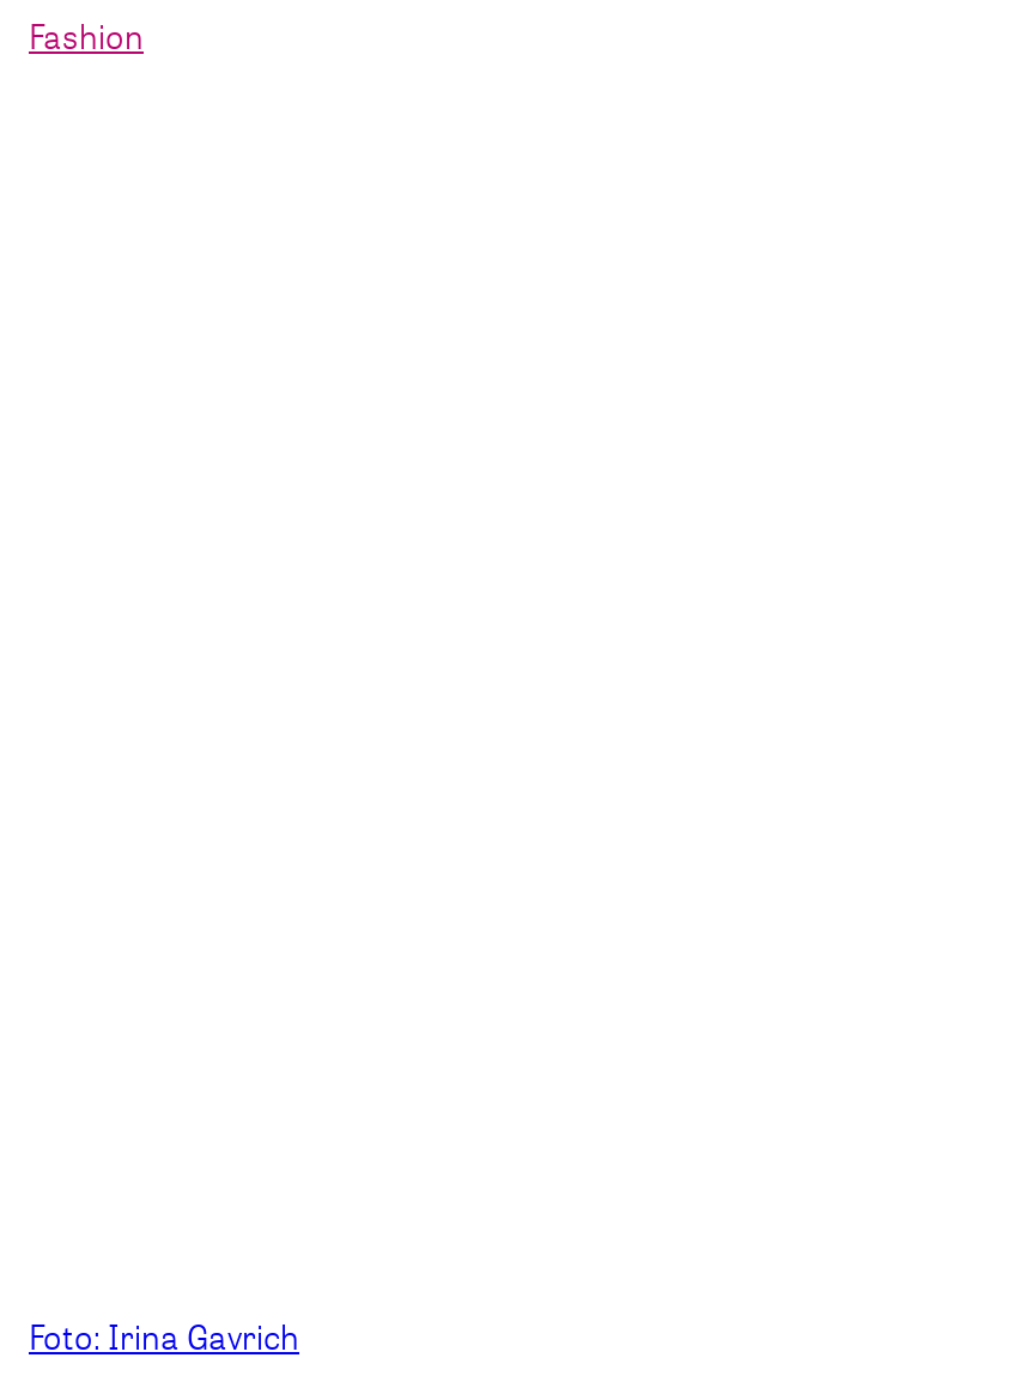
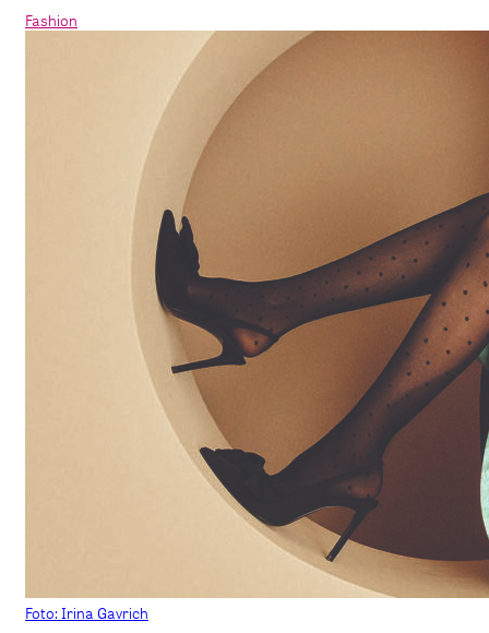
none -> [24,29,486,599] [image]

